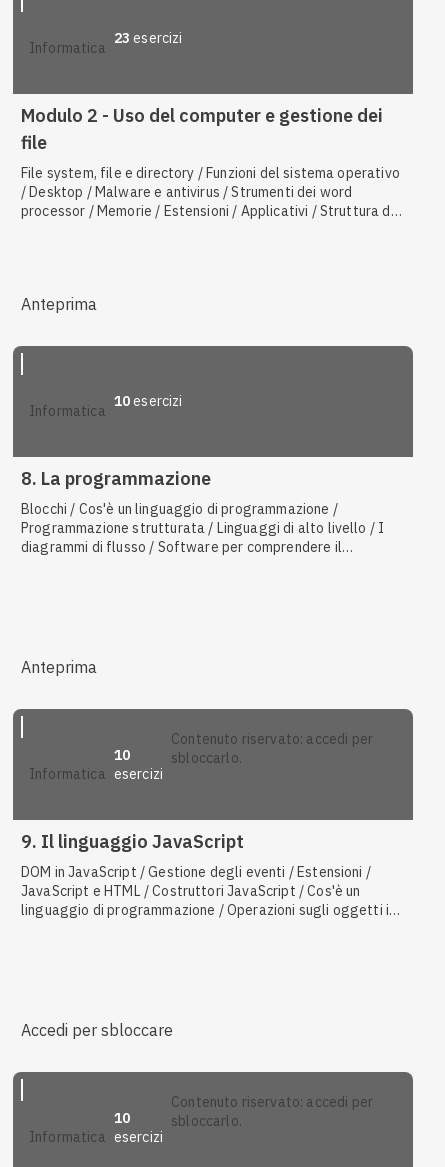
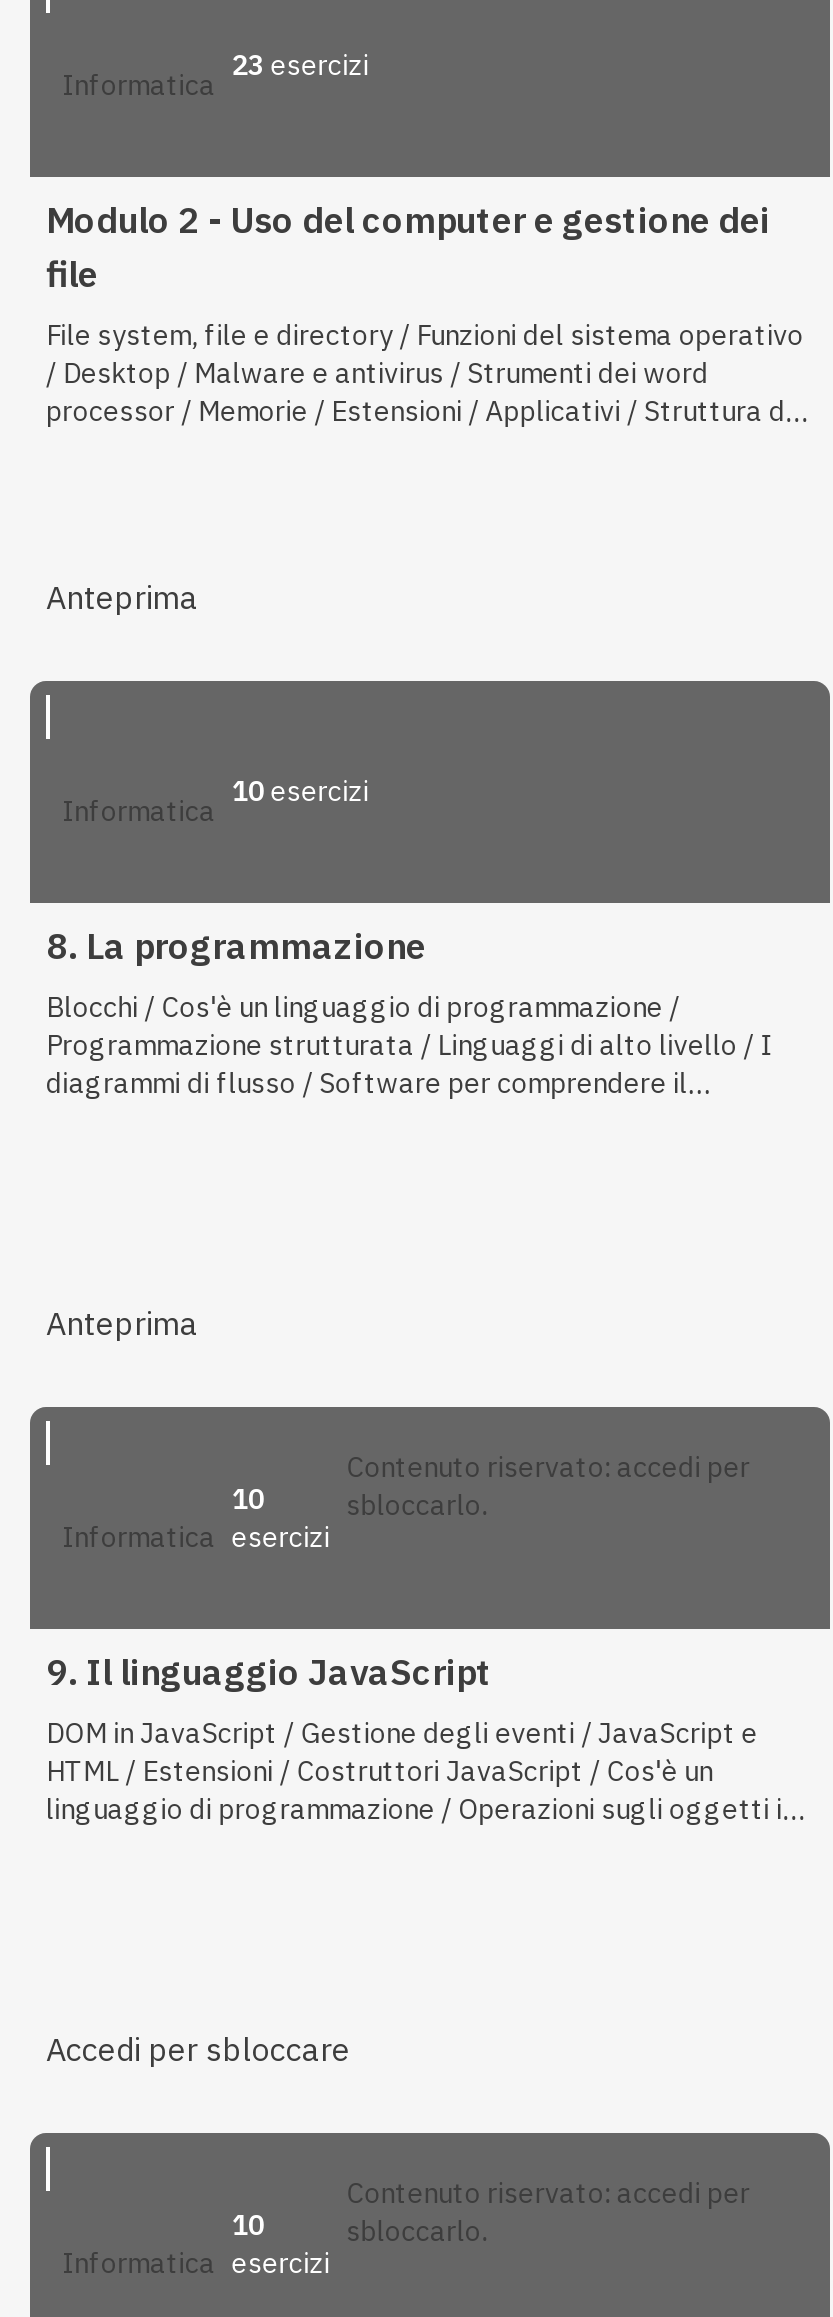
[21,863,371,881] DOM in JavaScript / Gestione degli eventi / Estensioni / -> [46,1716,758,1752] DOM in JavaScript / Gestione degli eventi / JavaScript e
[21,882,360,900] JavaScript e HTML / Costruttori JavaScript / Cos'è un -> [46,1754,713,1790] HTML / Estensioni / Costruttori JavaScript / Cos'è un

